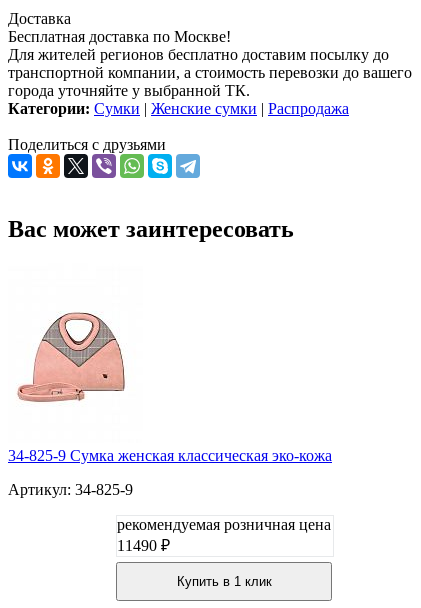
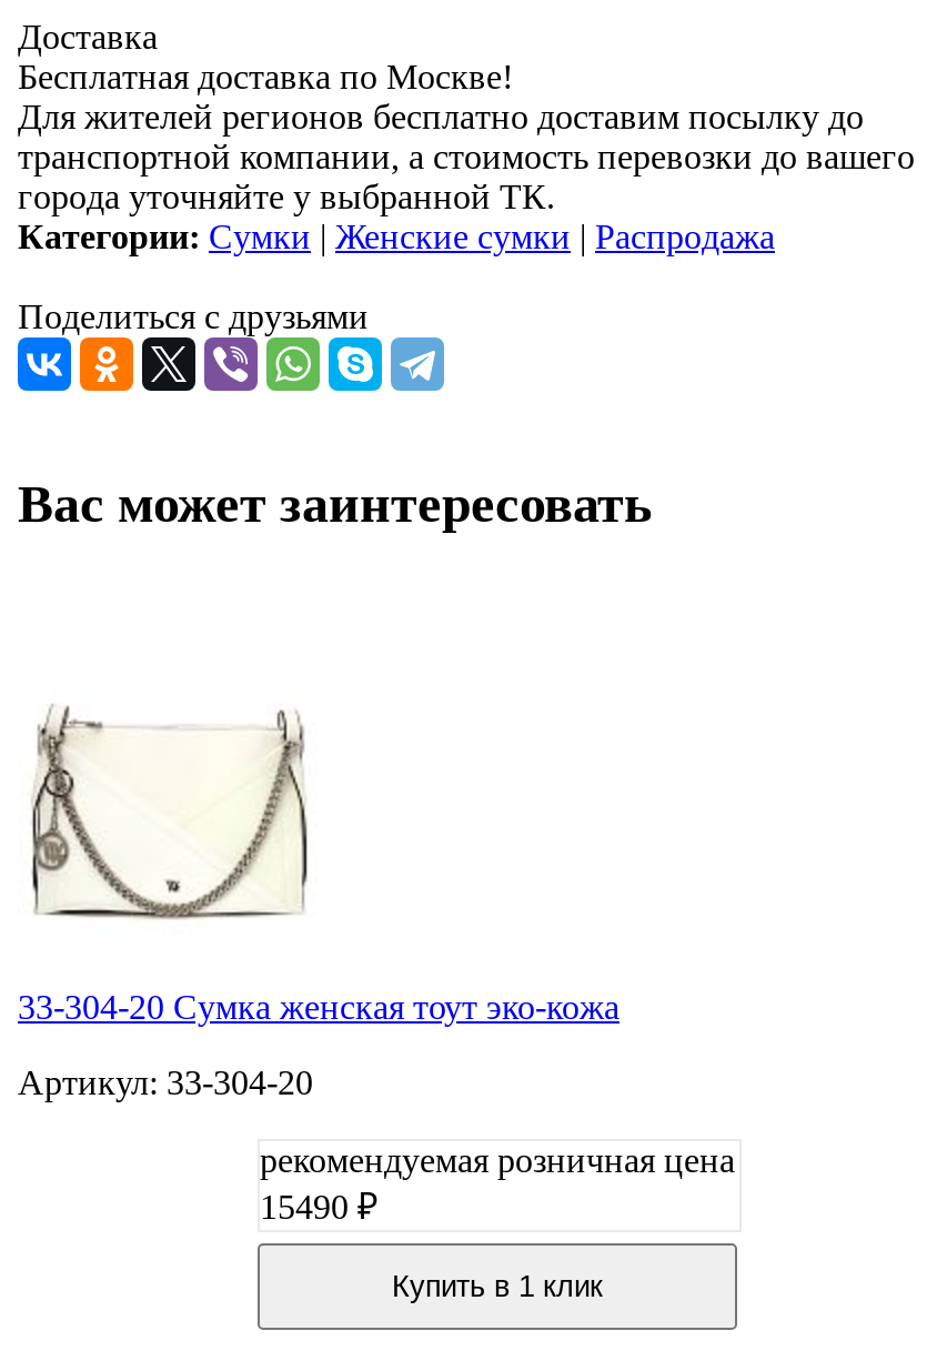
[8,311,332,464] [image] | 34-825-9 Сумка женская классическая эко-кожа -> [18,688,619,1026] [image] | 33-304-20 Сумка женская тоут эко-кожа
[8,481,133,498] Артикул: 34-825-9 -> [18,1063,313,1101] Артикул: 33-304-20
[117,537,170,554] 11490 ₽ -> [260,1188,377,1226] 15490 ₽

